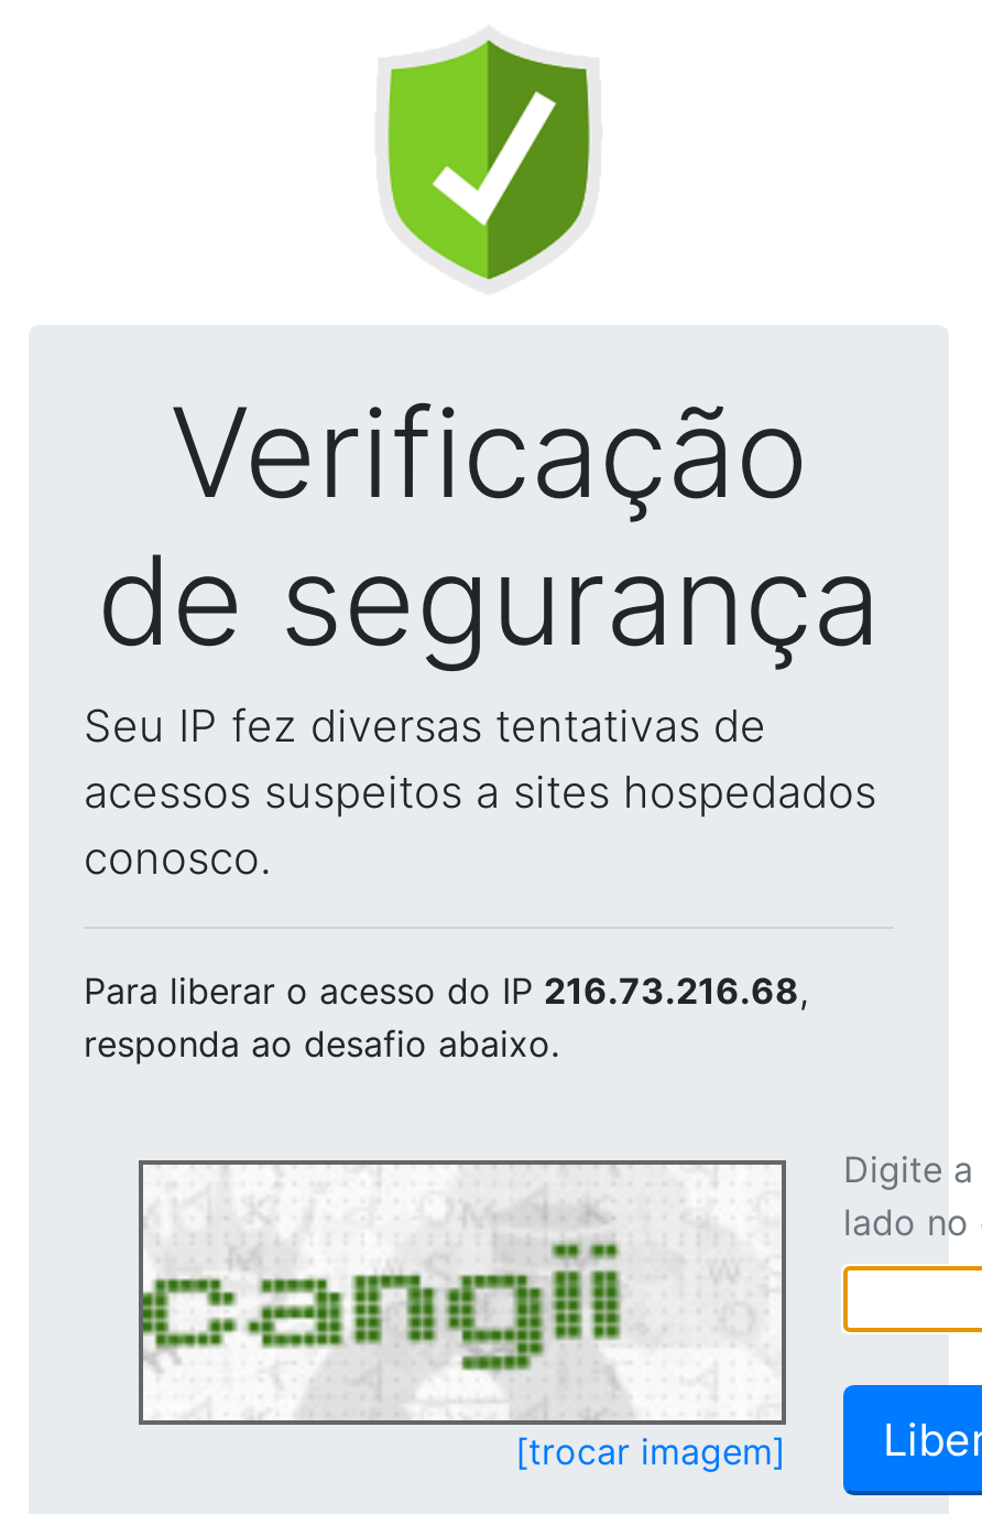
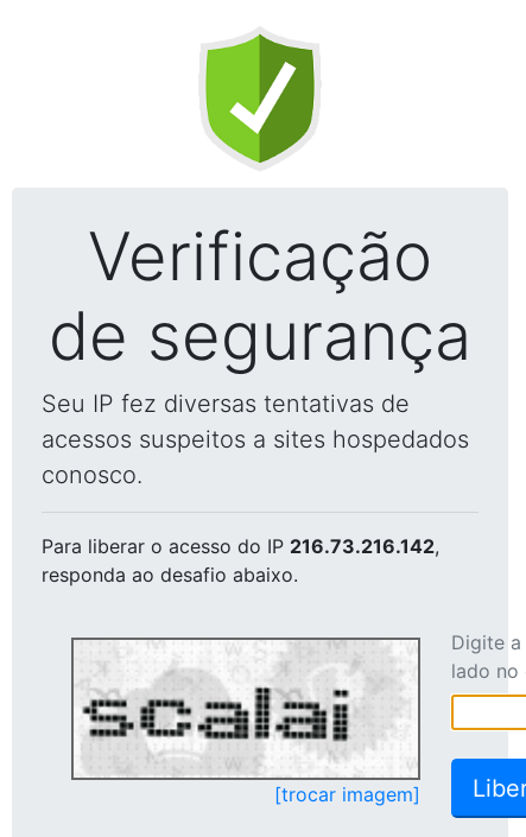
[84,969,808,1013] Para liberar o acesso do IP 216.73.216.68, -> [42,534,439,558] Para liberar o acesso do IP 216.73.216.142,
[141,1207,669,1414] [image] -> [74,661,359,775] [image]

